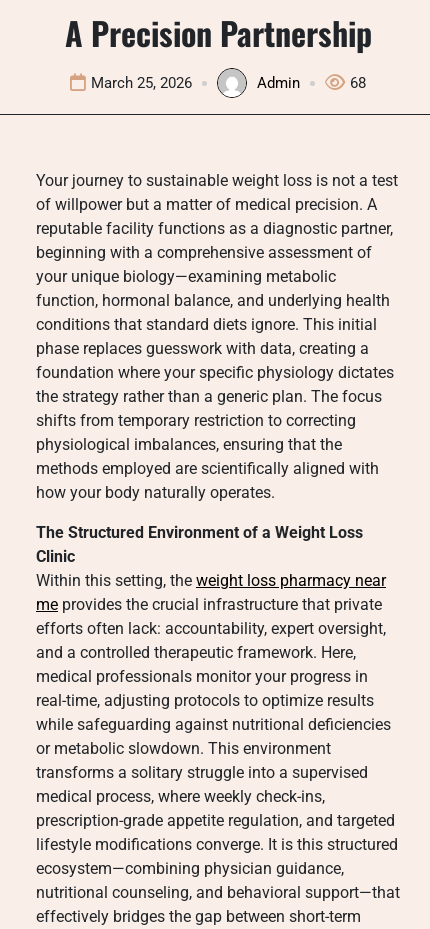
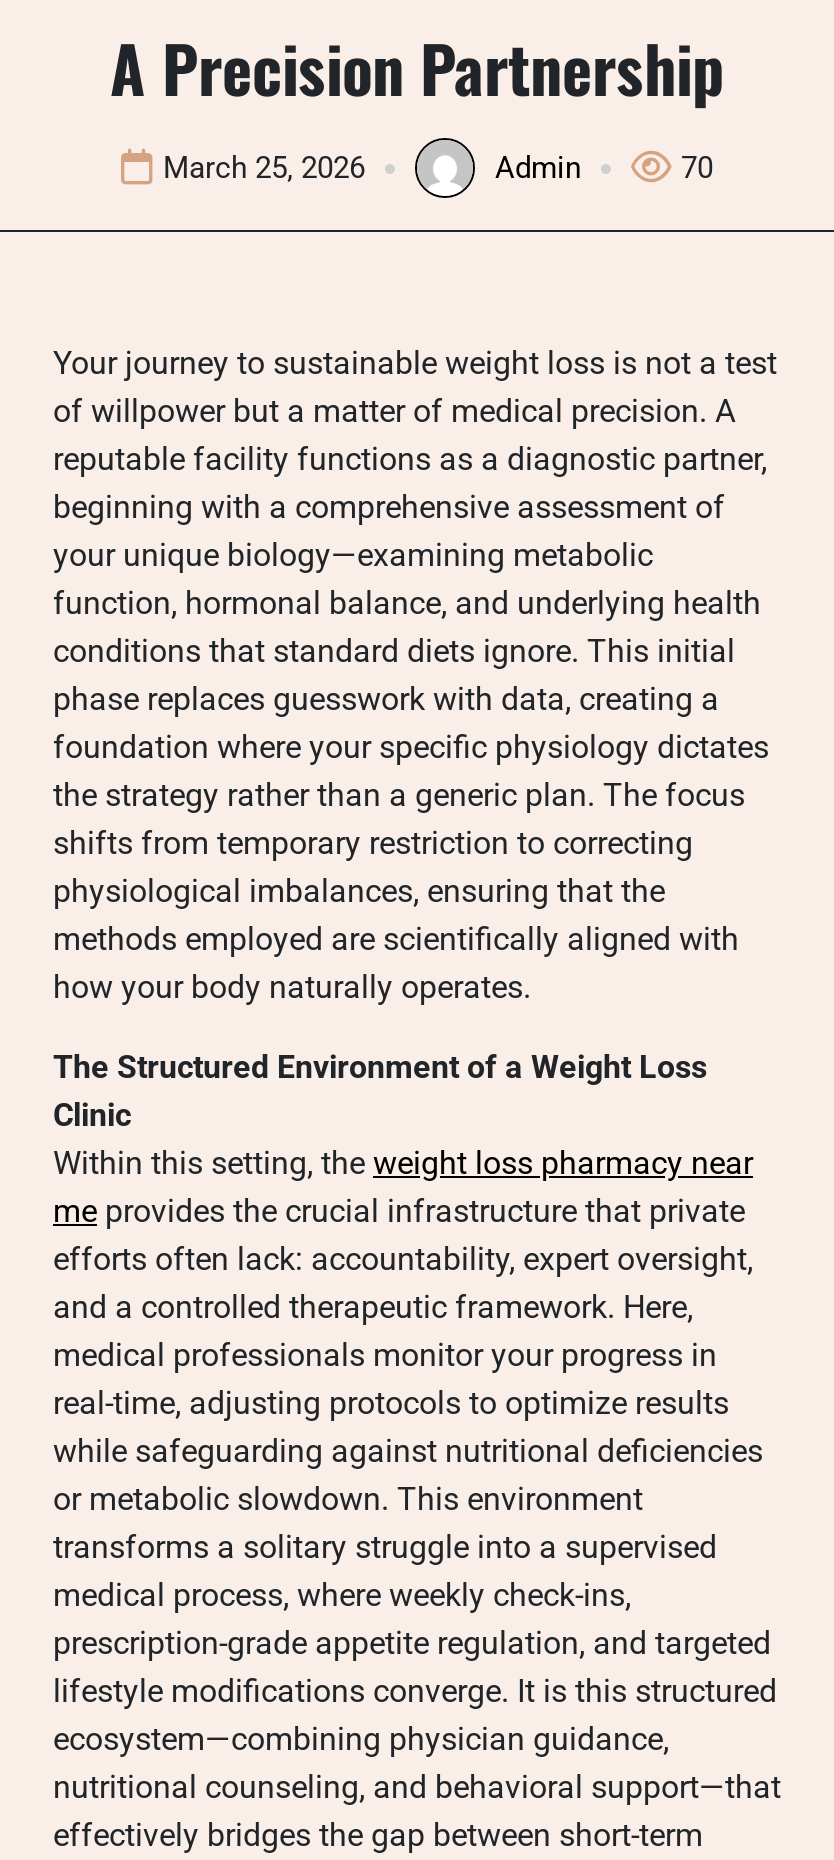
[350,74,366,92] 68 -> [681,150,713,186] 70

